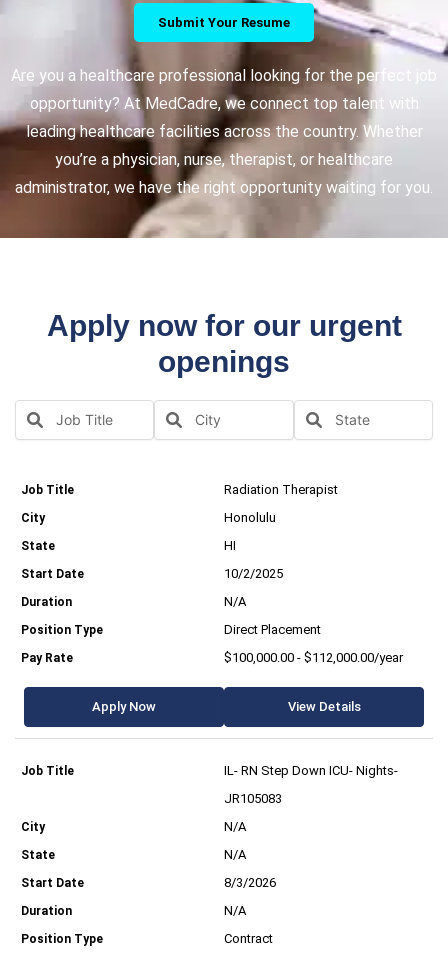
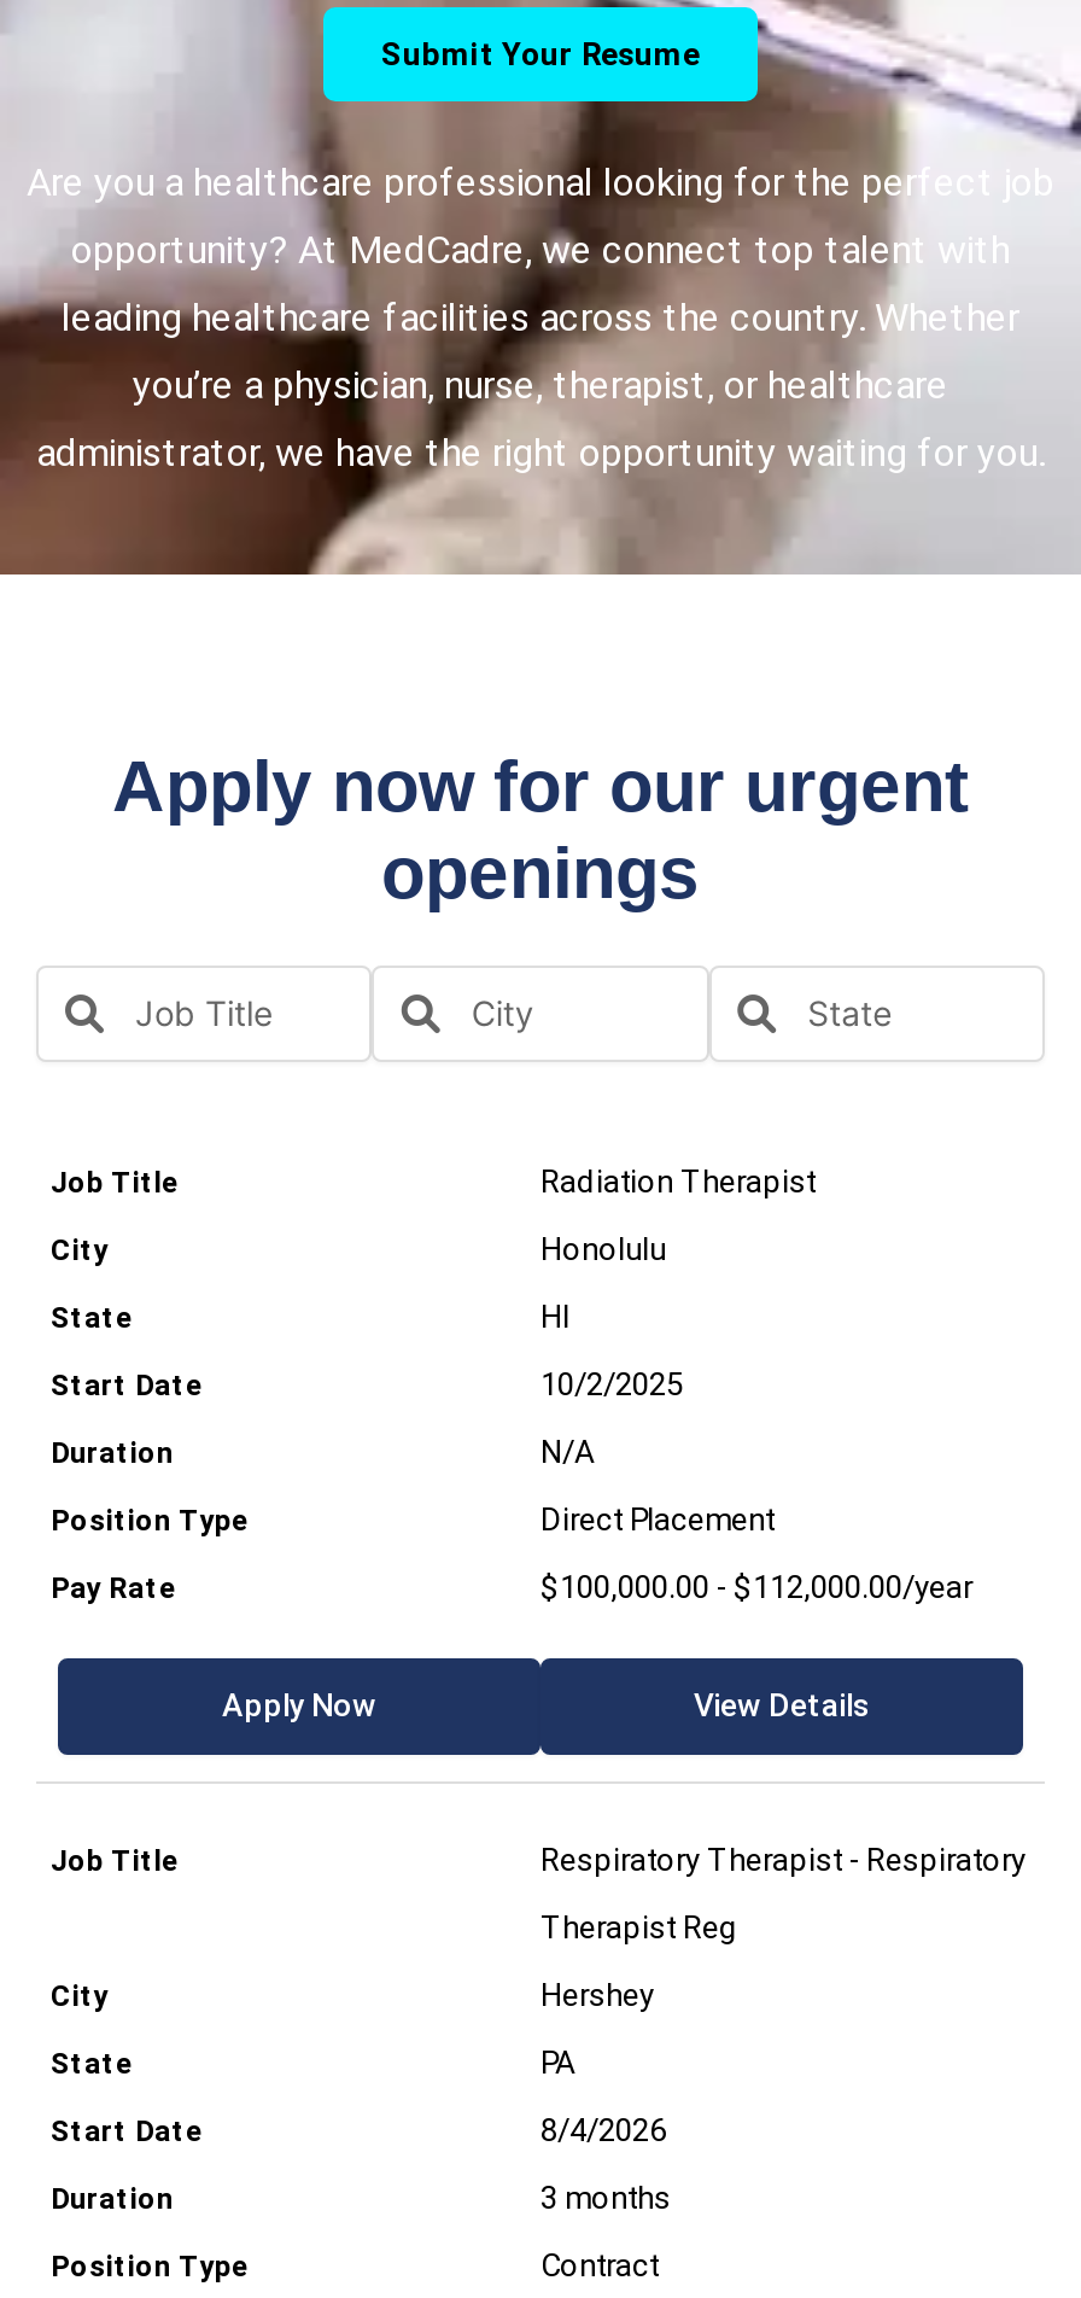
[224,763,398,778] IL- RN Step Down ICU- Nights- -> [540,1841,1026,1877] Respiratory Therapist - Respiratory
[224,791,282,806] JR105083 -> [540,1908,738,1945] Therapist Reg
[224,819,246,834] N/A -> [540,1976,654,2012] Hershey
[224,847,246,862] N/A -> [540,2044,574,2080] PA
[224,875,276,890] 8/3/2026 -> [540,2111,666,2147] 8/4/2026
[224,903,246,918] N/A -> [540,2179,671,2215] 3 months

